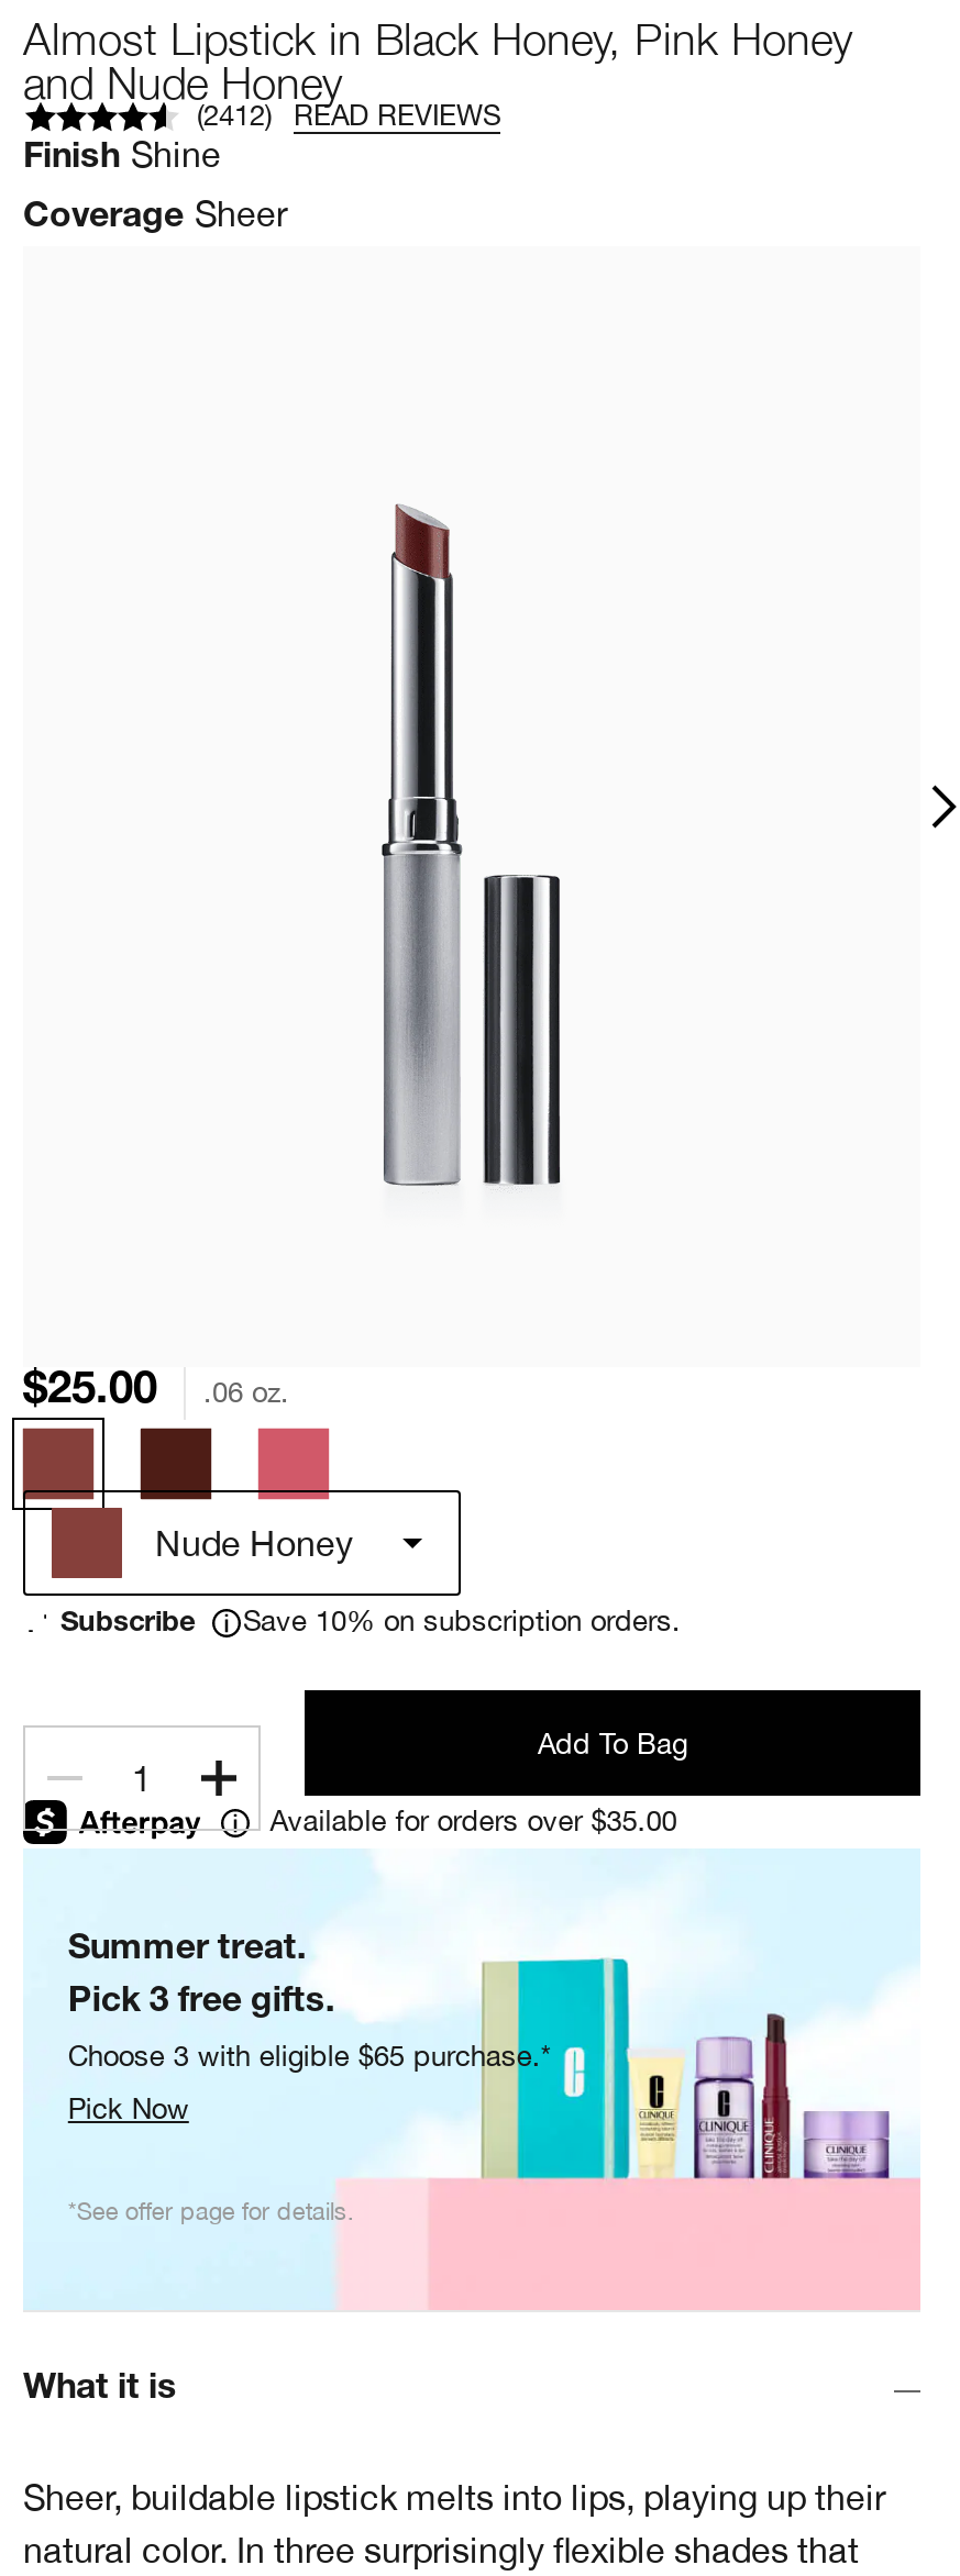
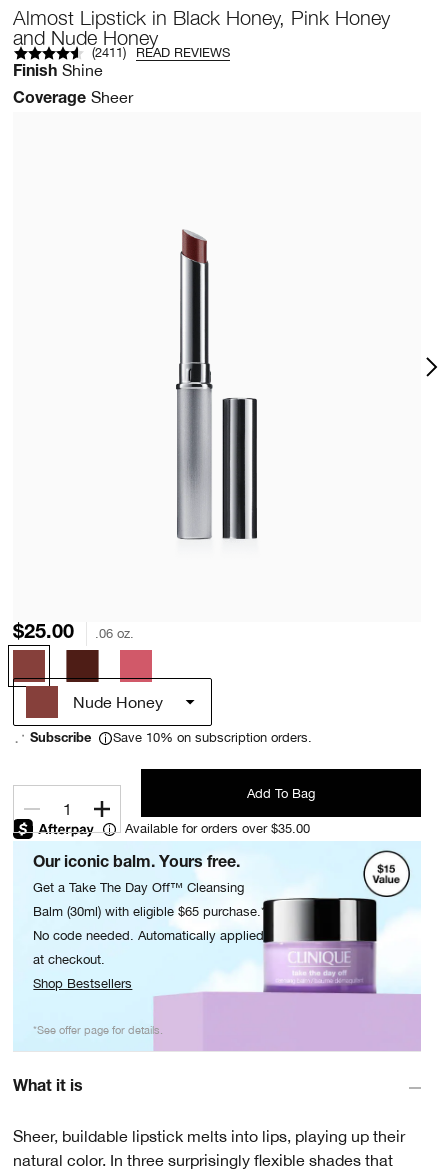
[197,99,500,132] (2412) READ REVIEWS -> [92,45,230,60] (2411) READ REVIEWS
[68,1873,918,2308] [image] | Summer treat. | Pick 3 free gifts. | Choose 3 with eligible $65 purchase.* | Pick Now -> [33,849,421,1051] [image] | Our iconic balm. Yours free. | Get a Take The Day Off™ Cleansing | Balm (30ml) with eligible $65 purchase.* | No code needed. Automatically applied | at checkout. | Shop Bestsellers
moved [68,2195,354,2223] -> [33,1023,163,1036]: *See offer page for details.

